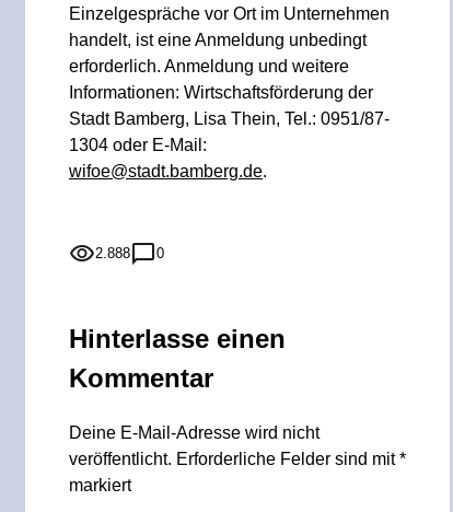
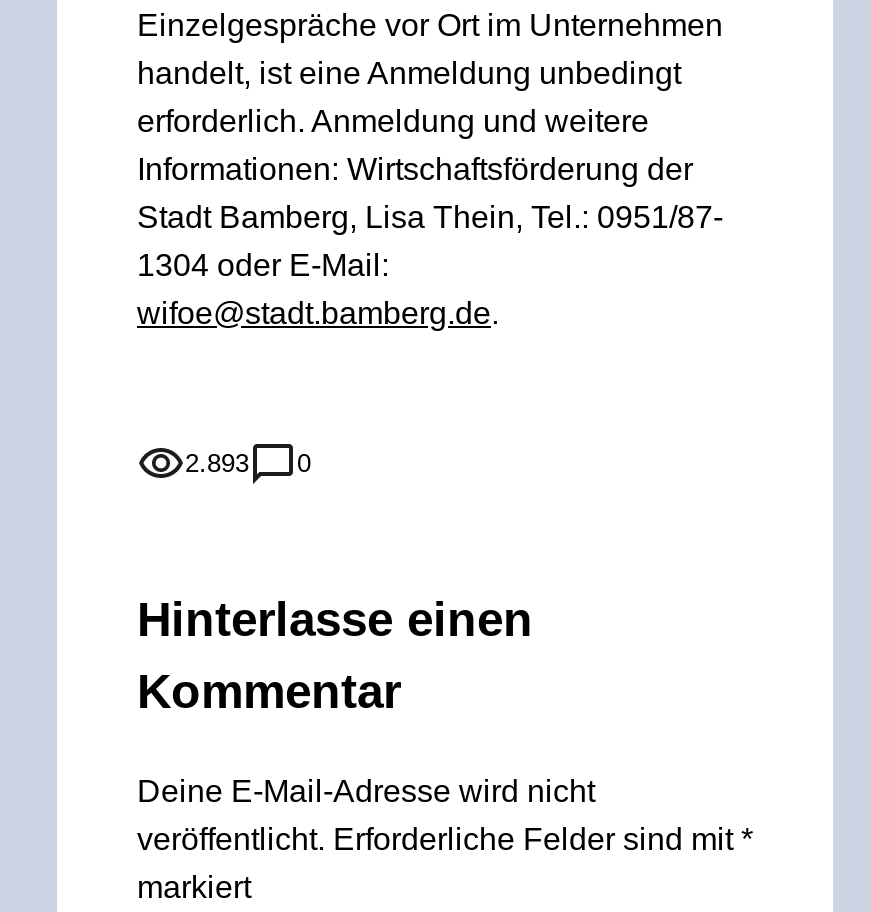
[95,245,130,262] 2.888 -> [185,449,249,479] 2.893

